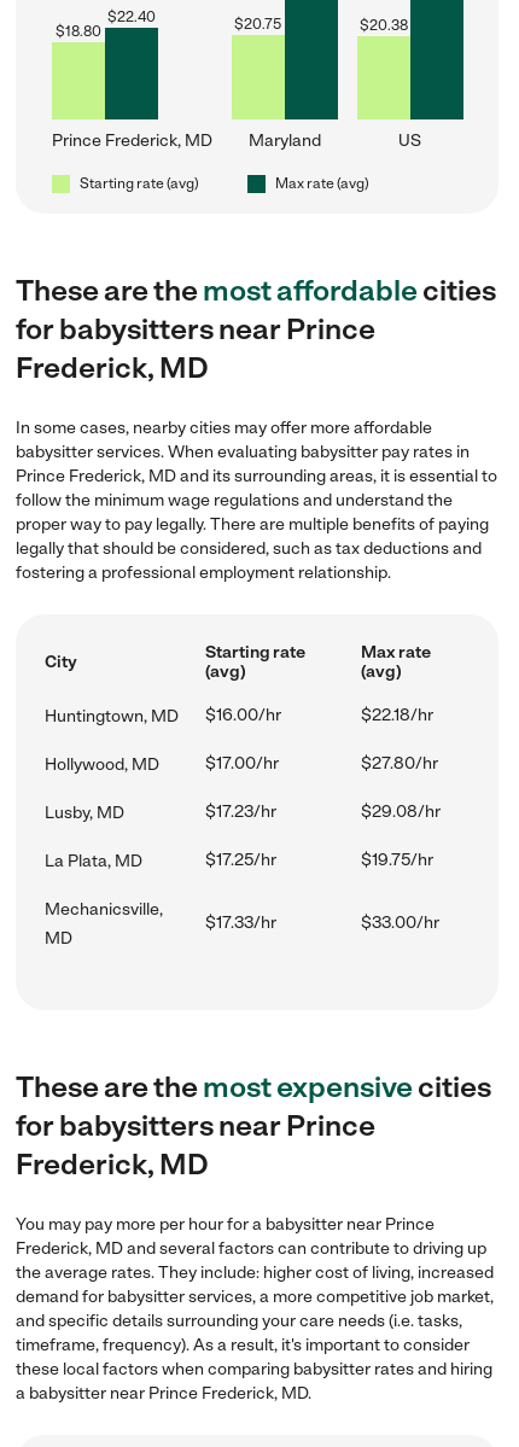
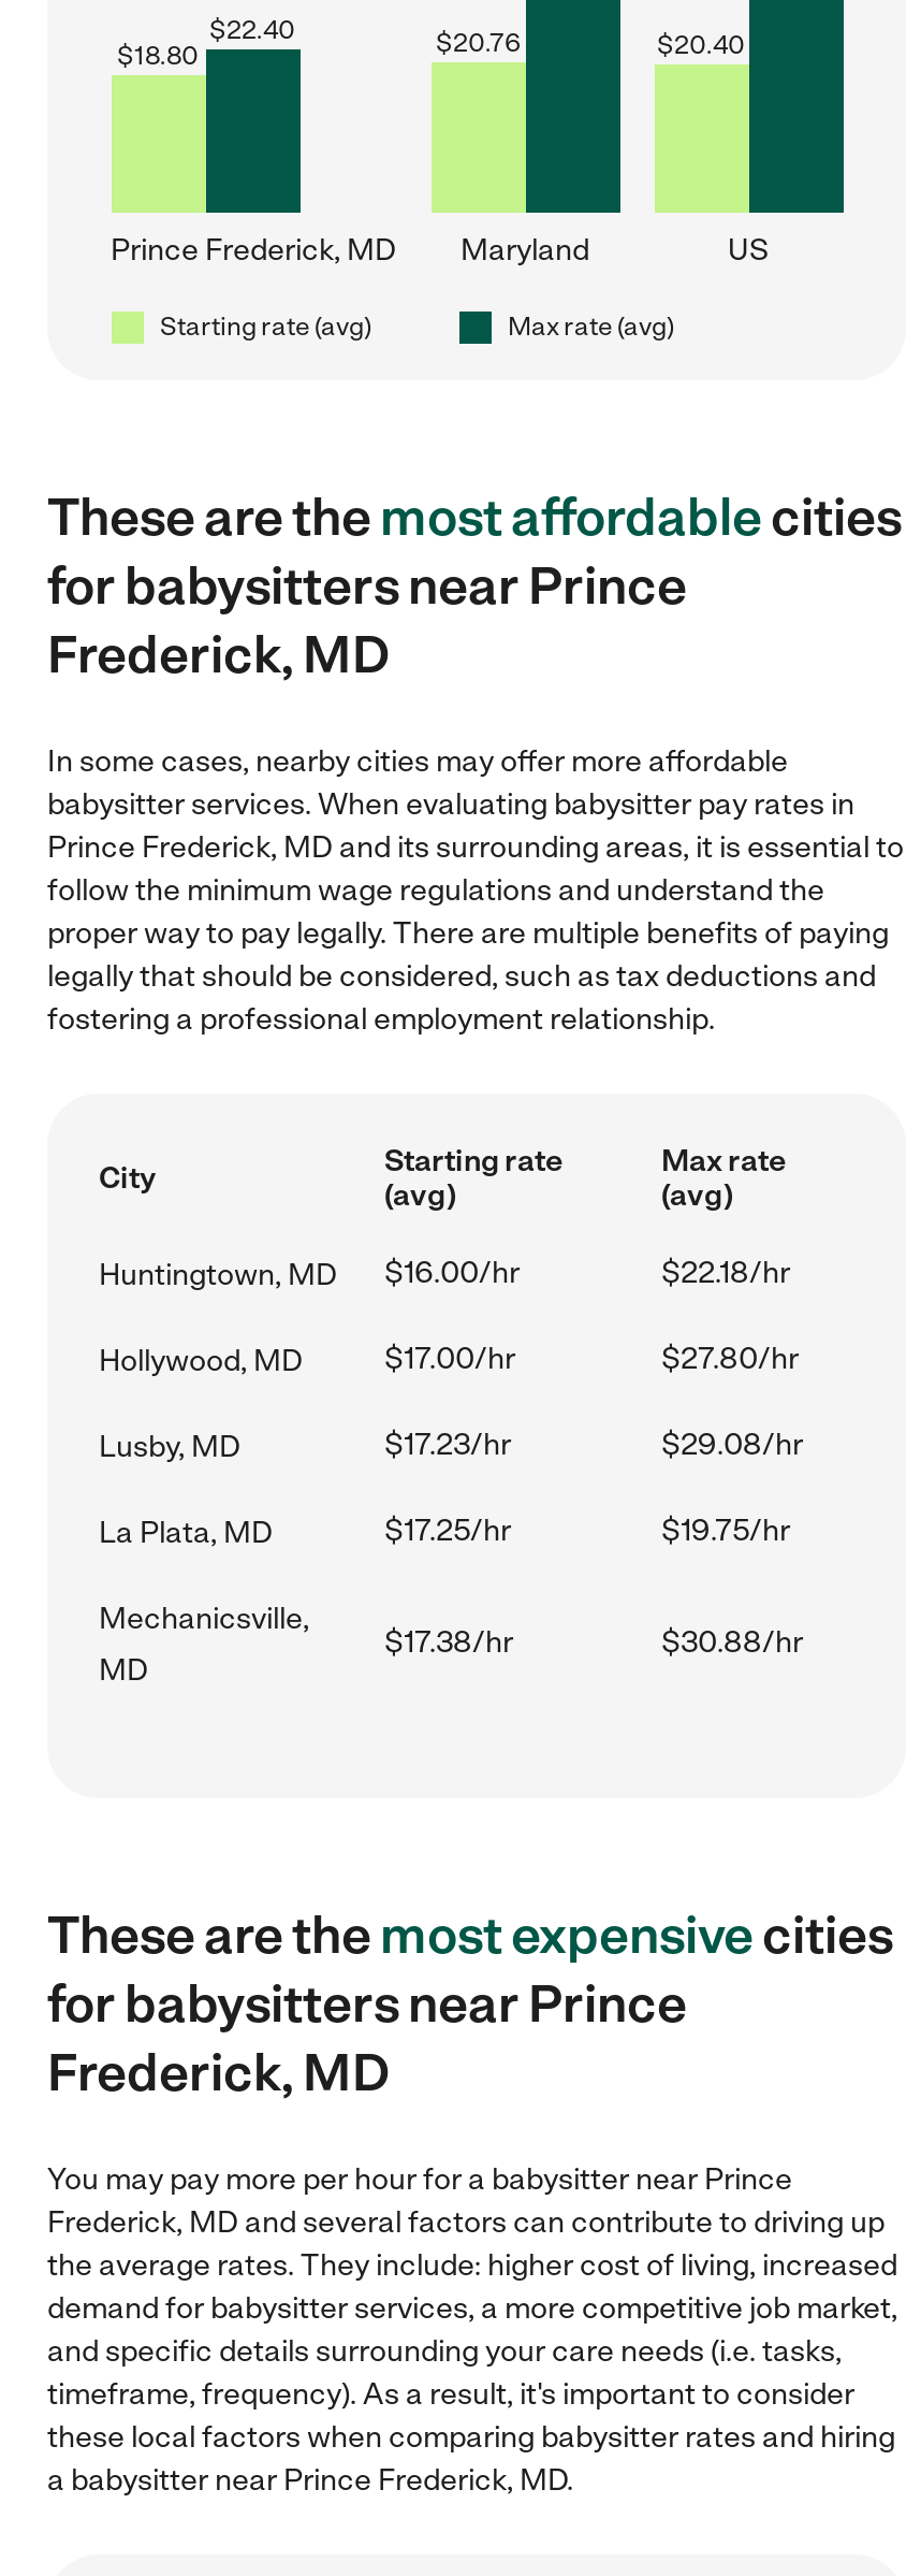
[234,16,281,33] $20.75 -> [436,28,520,58] $20.76
[359,17,407,34] $20.38 -> [657,30,745,60] $20.40
[205,912,439,933] $17.33/hr | $33.00/hr -> [384,1624,803,1661] $17.38/hr | $30.88/hr

